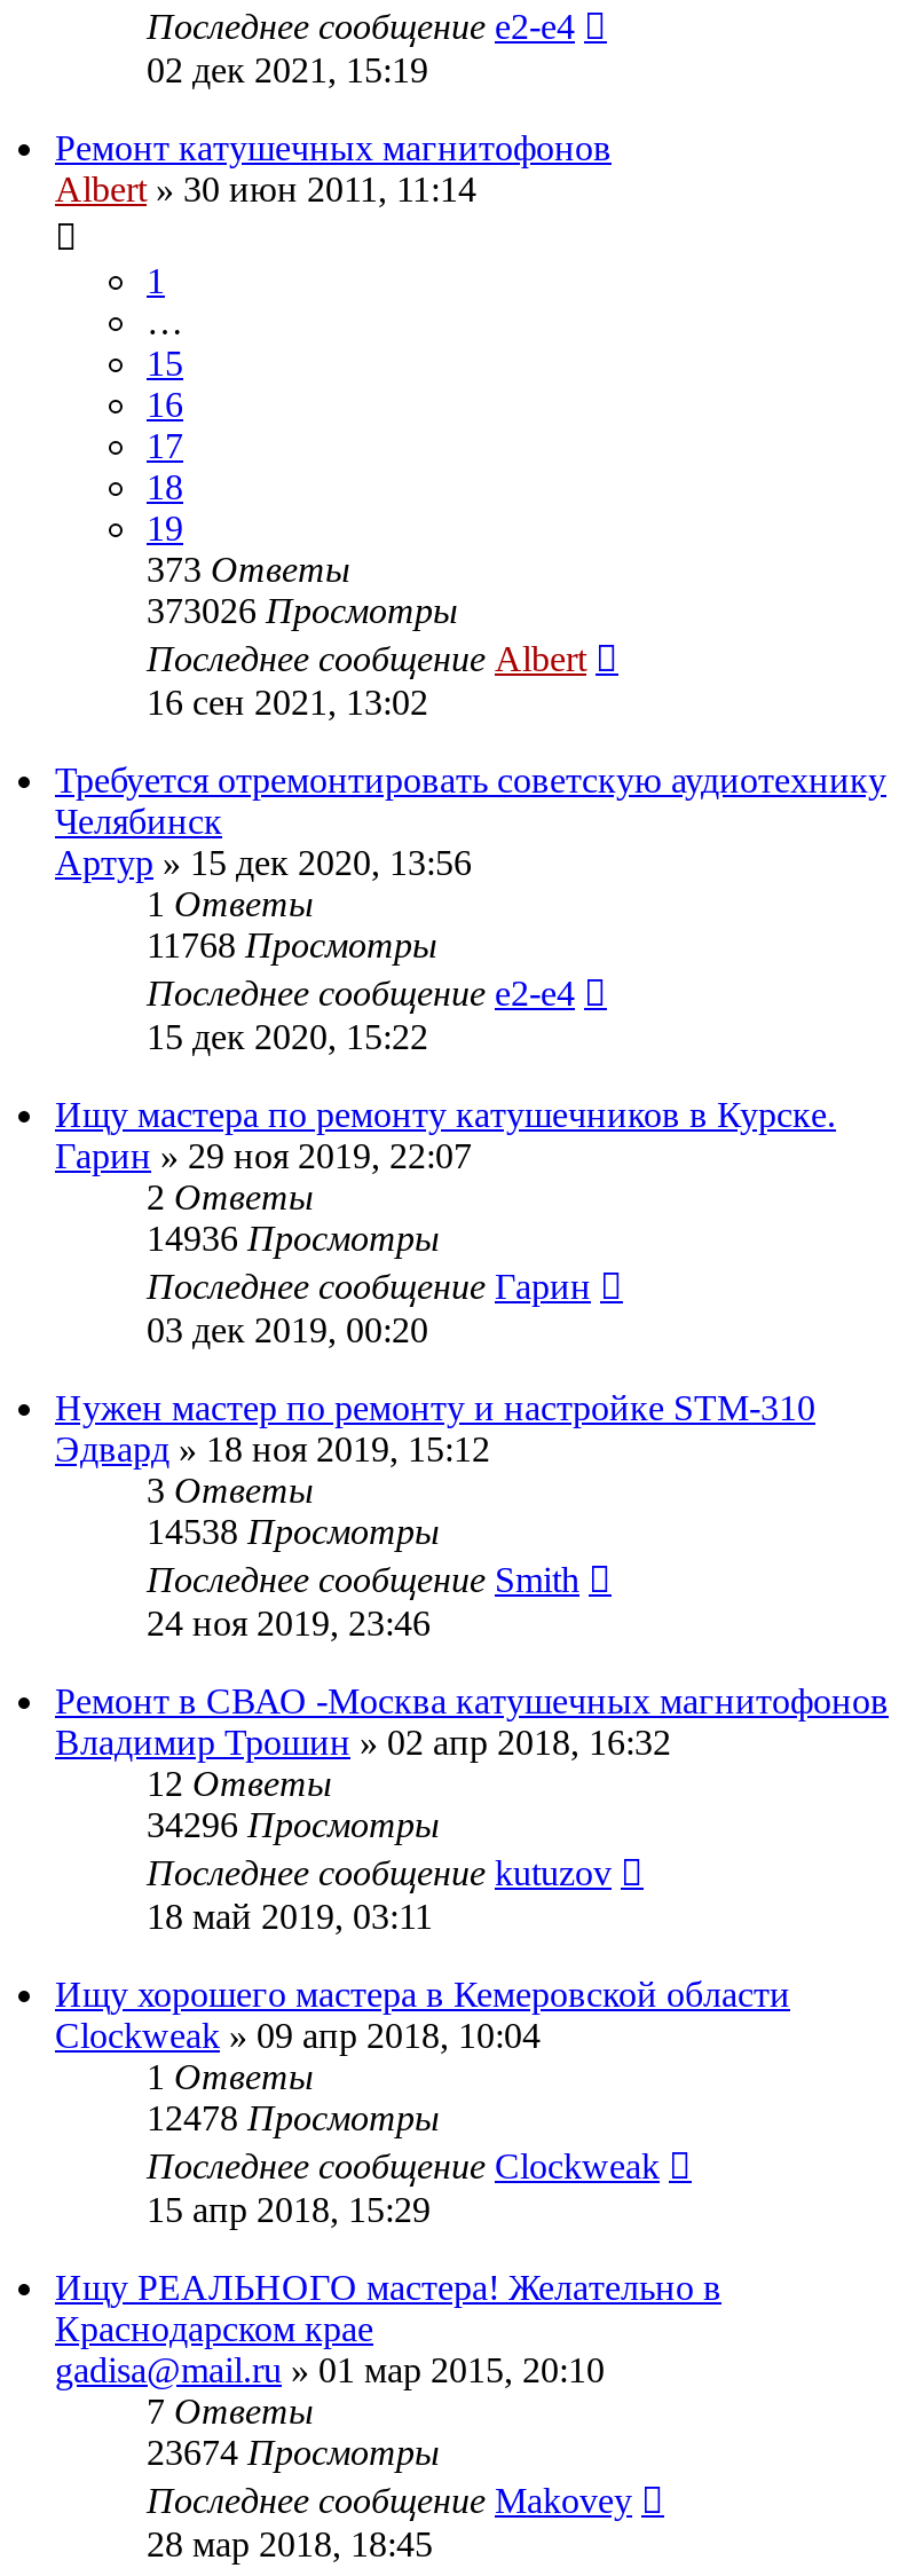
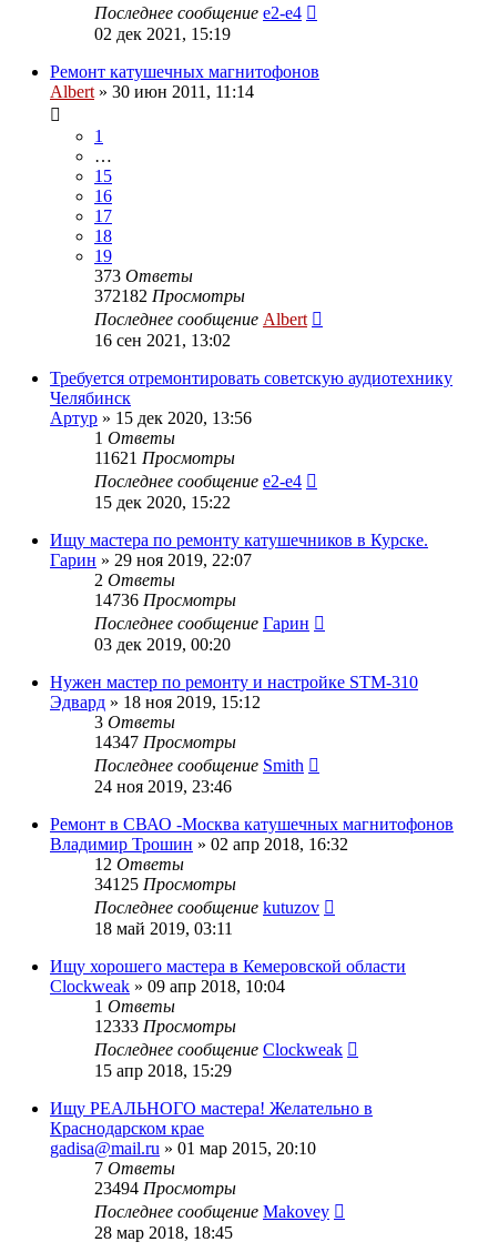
[147,591,458,630] 373026 Просмотры -> [94,286,245,305] 372182 Просмотры
[147,925,437,964] 11768 Просмотры -> [94,448,235,467] 11621 Просмотры
[147,1218,440,1257] 14936 Просмотры -> [94,590,236,609] 14736 Просмотры
[147,1512,440,1551] 14538 Просмотры -> [94,732,236,751] 14347 Просмотры
[147,1805,440,1844] 34296 Просмотры -> [94,875,236,893] 34125 Просмотры
[147,2098,440,2137] 12478 Просмотры -> [94,1017,236,1035] 12333 Просмотры
[147,2433,440,2472] 23674 Просмотры -> [94,1179,236,1198] 23494 Просмотры

